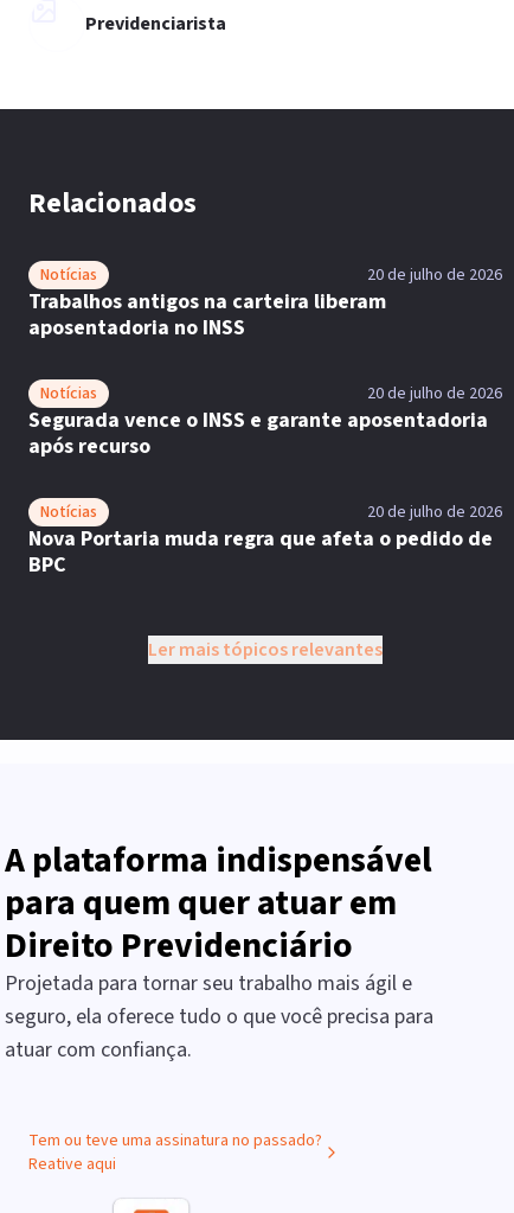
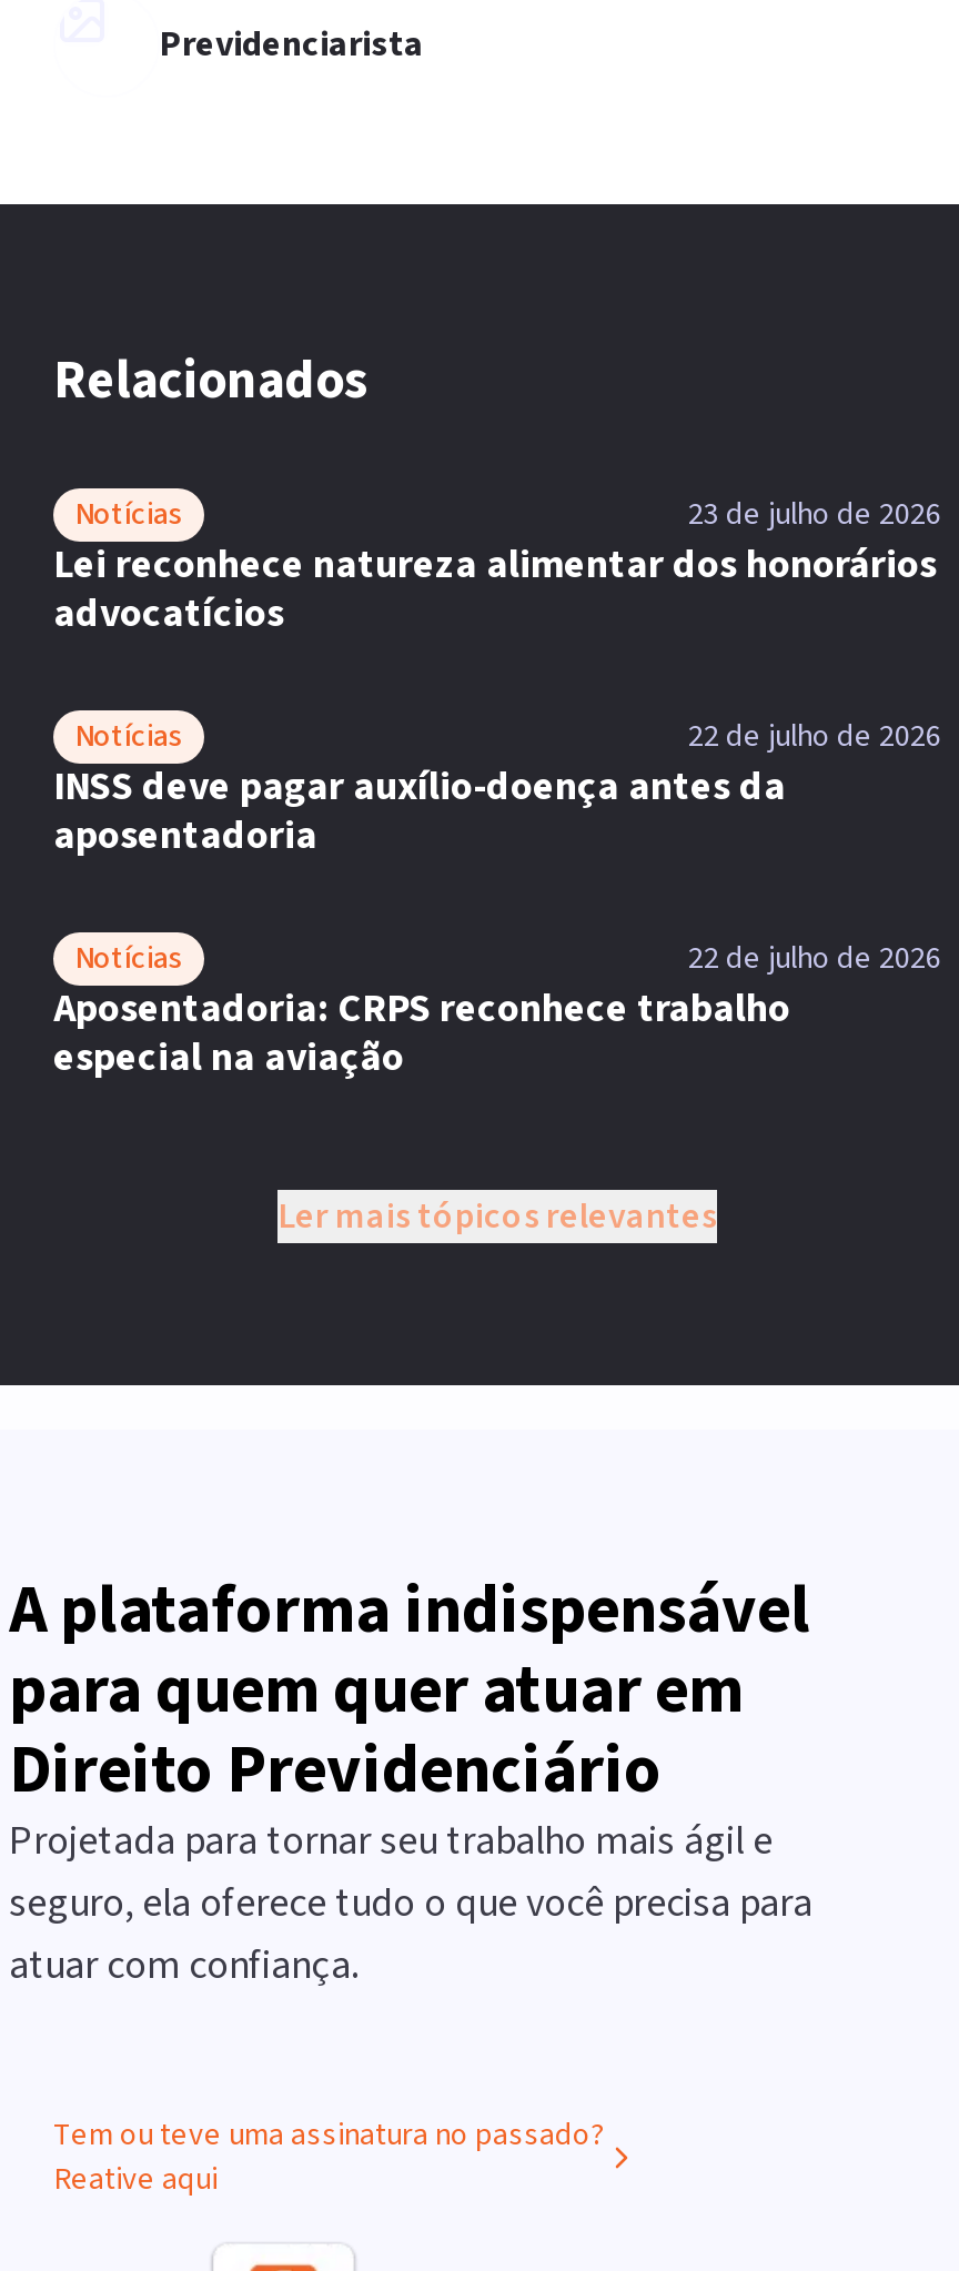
[28,263,502,343] 20 de julho de 2026 | Trabalhos antigos na carteira liberam | aposentadoria no INSS -> [53,493,941,642] 23 de julho de 2026 | Lei reconhece natureza alimentar dos honorários | advocatícios
[28,382,502,461] 20 de julho de 2026 | Segurada vence o INSS e garante aposentadoria | após recurso -> [53,715,941,864] 22 de julho de 2026 | INSS deve pagar auxílio-doença antes da | aposentadoria
[28,500,502,580] 20 de julho de 2026 | Nova Portaria muda regra que afeta o pedido de | BPC -> [53,937,941,1086] 22 de julho de 2026 | Aposentadoria: CRPS reconhece trabalho | especial na aviação

